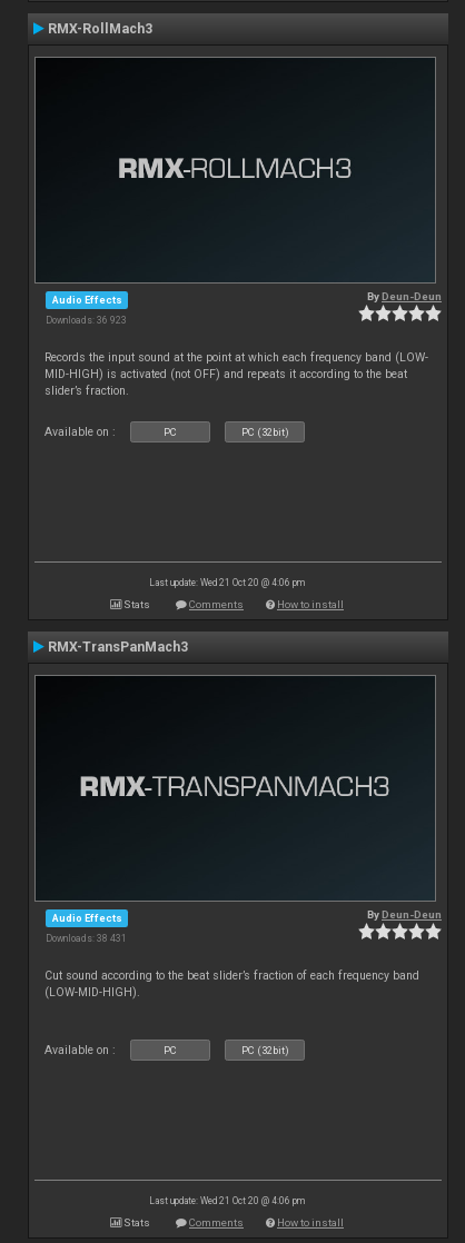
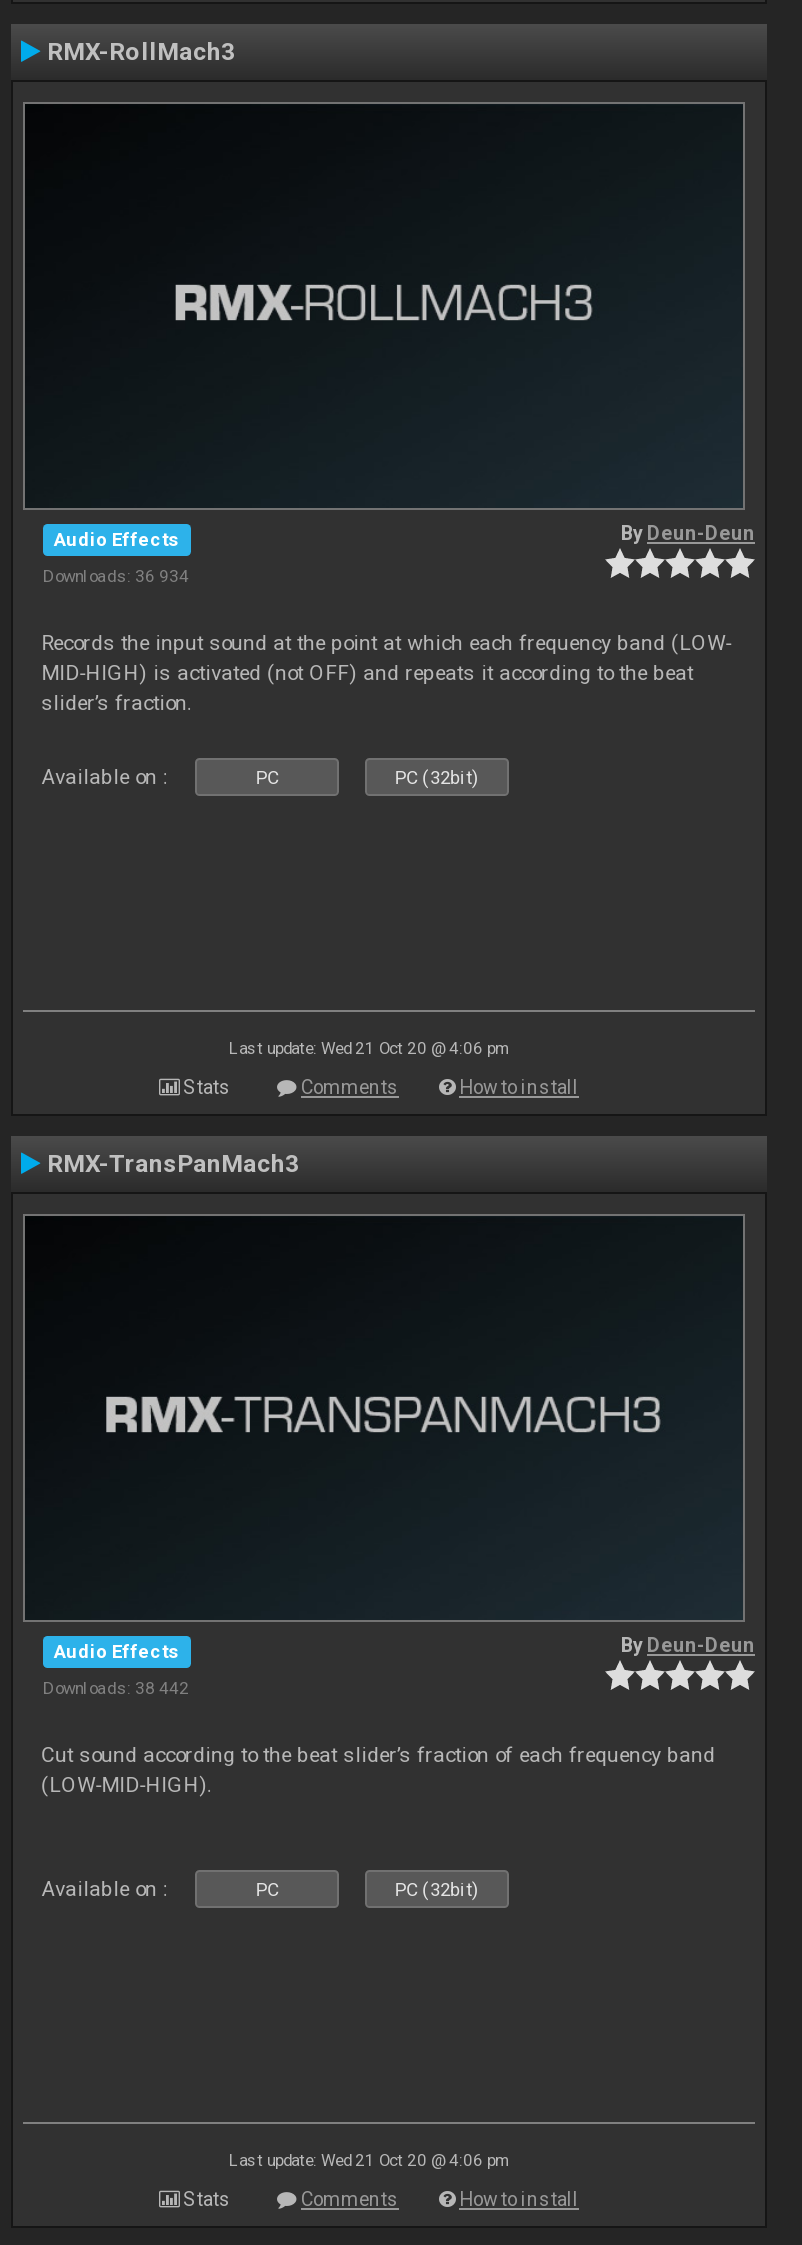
[46,314,127,325] Downloads: 36 923 -> [43,565,189,585] Downloads: 36 934
[46,932,127,944] Downloads: 38 431 -> [43,1677,189,1697] Downloads: 38 442

